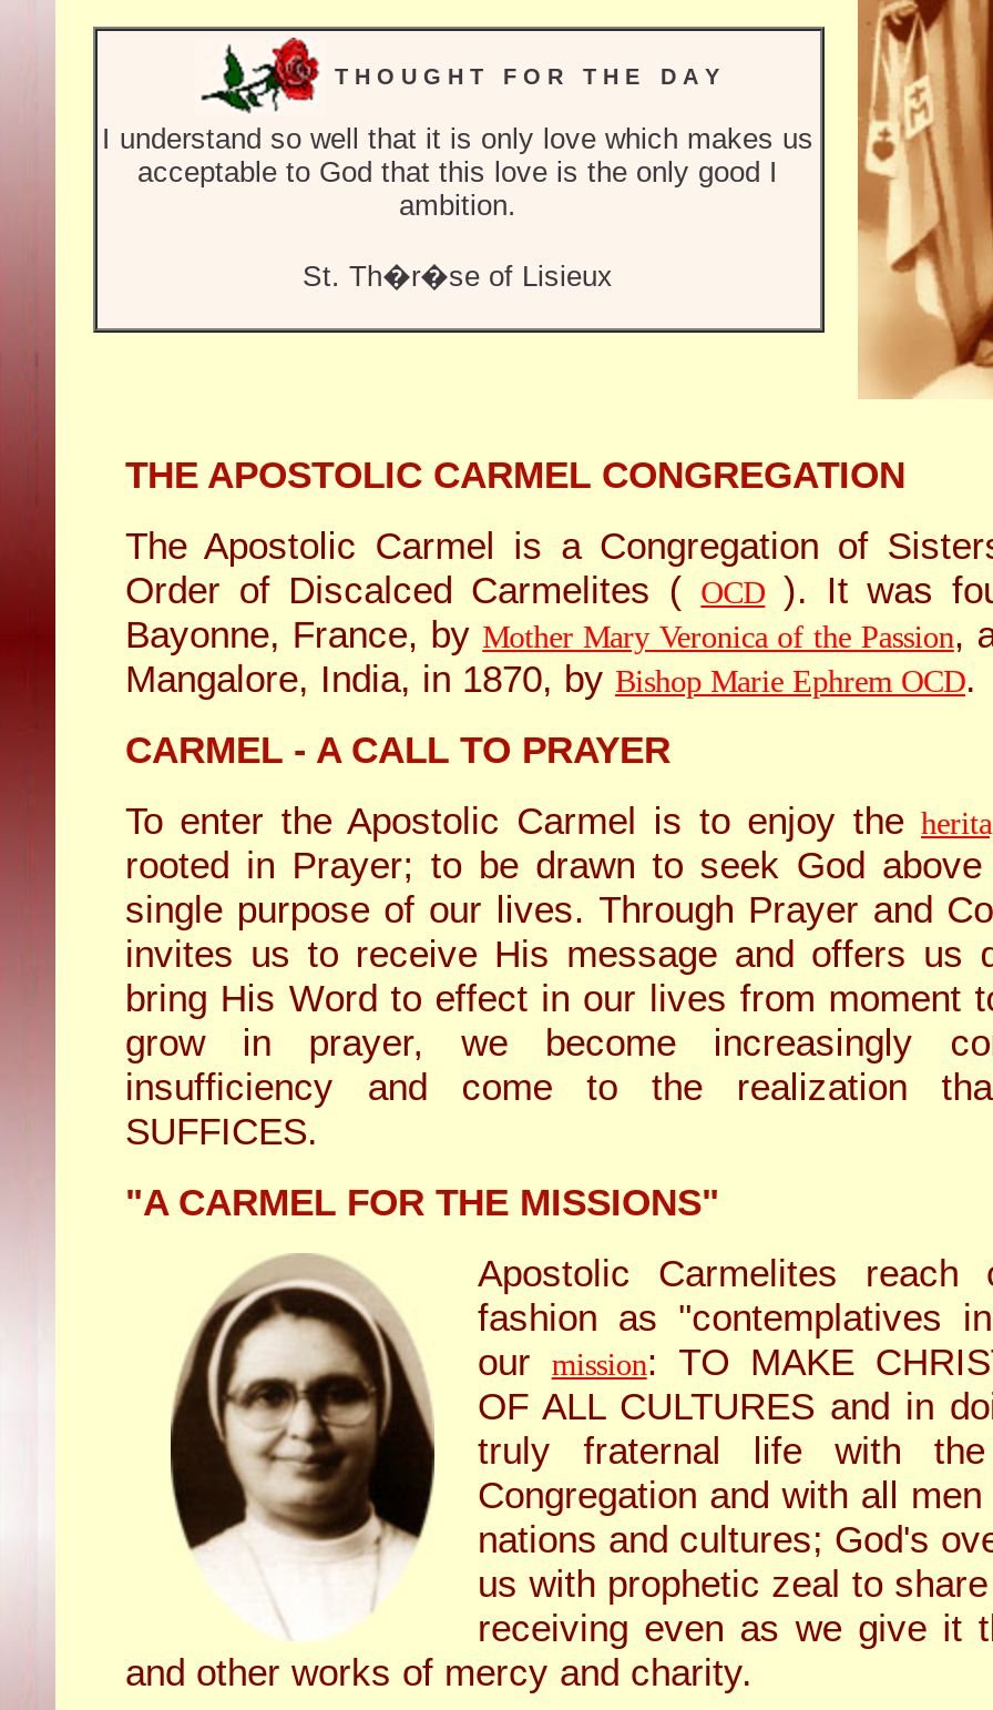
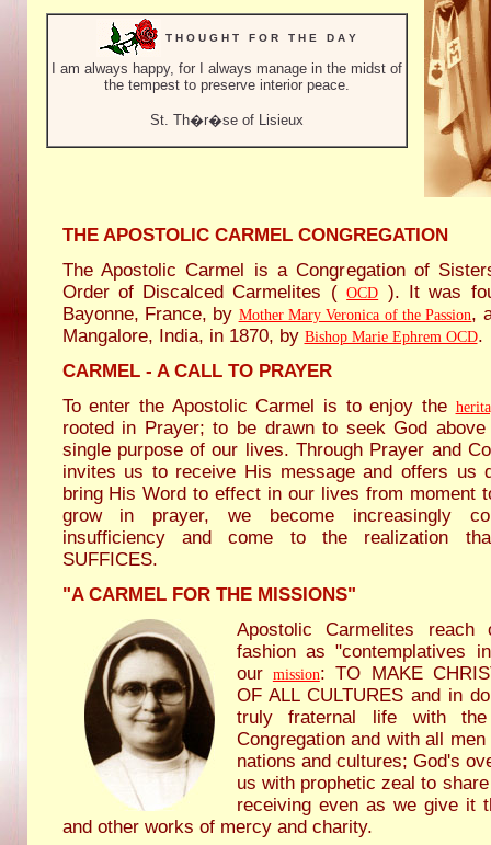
[102,122,813,222] I understand so well that it is only love which makes us | acceptable to God that this love is the only good I | ambition. -> [51,60,402,93] I am always happy, for I always manage in the midst of | the tempest to preserve interior peace.

